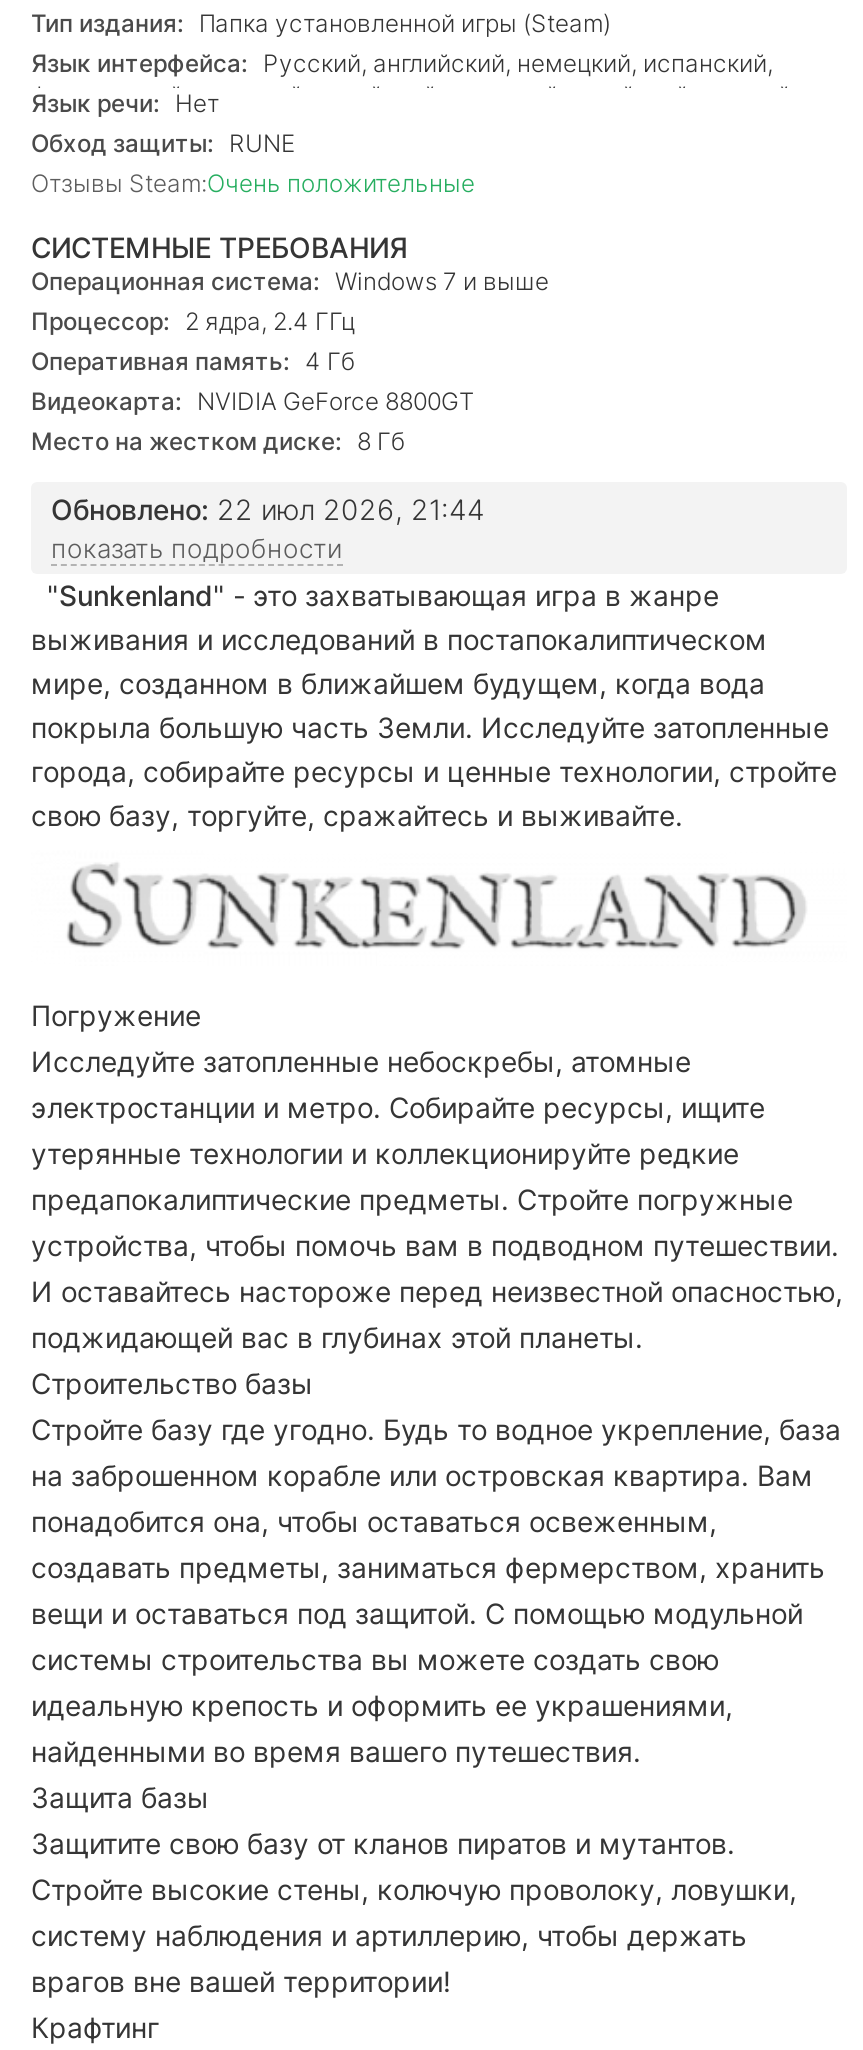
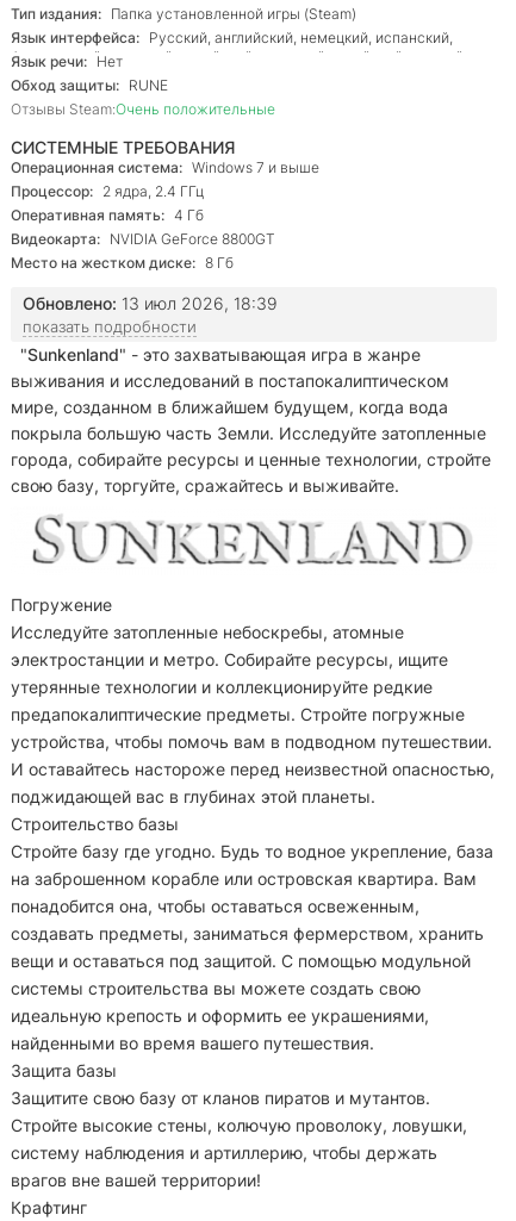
[51,492,485,526] Обновлено: 22 июл 2026, 21:44 -> [23,293,278,313] Обновлено: 13 июл 2026, 18:39

